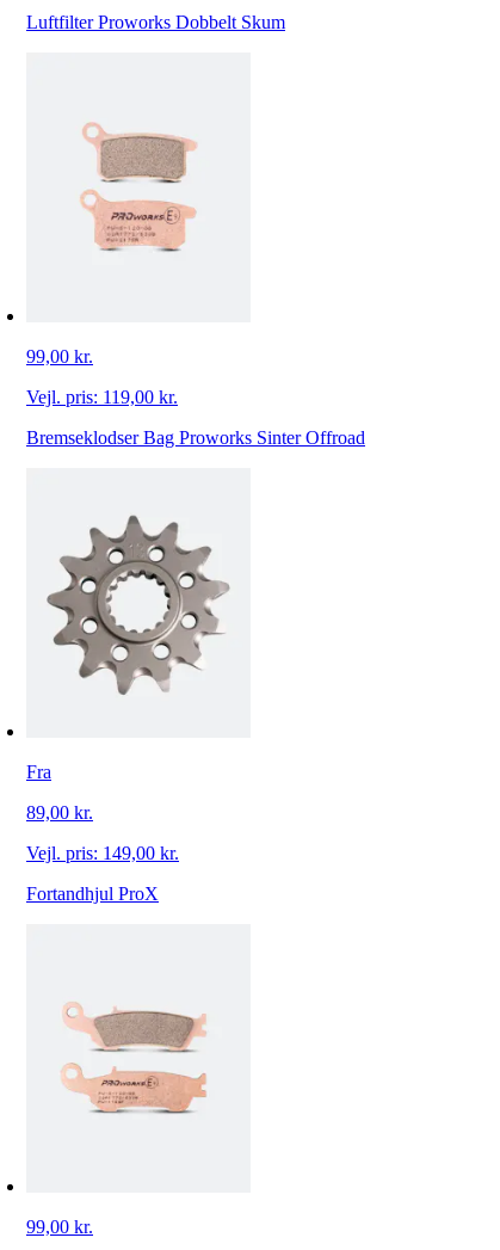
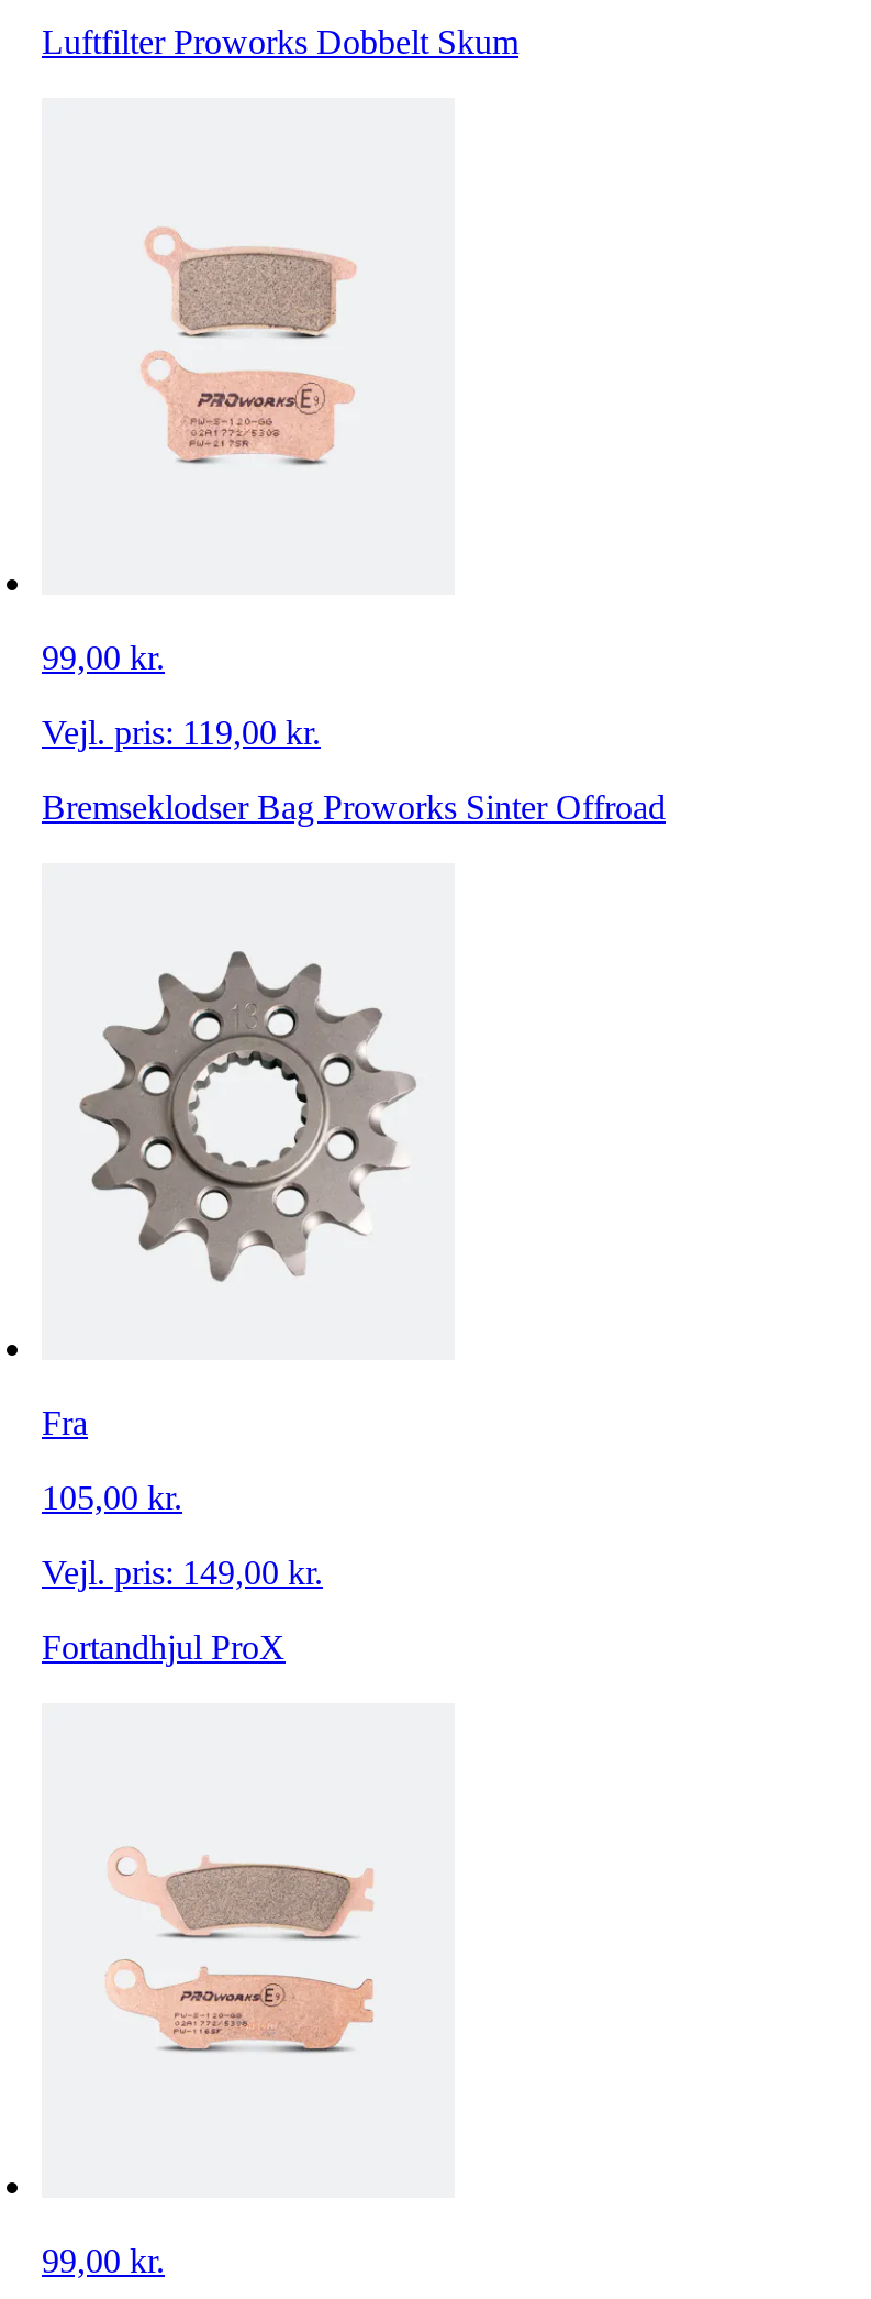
[26,802,93,822] 89,00 kr. -> [42,1478,182,1516] 105,00 kr.

